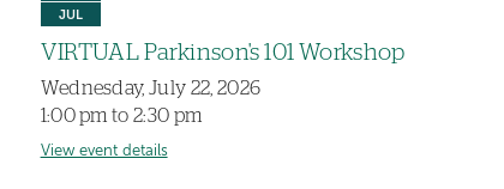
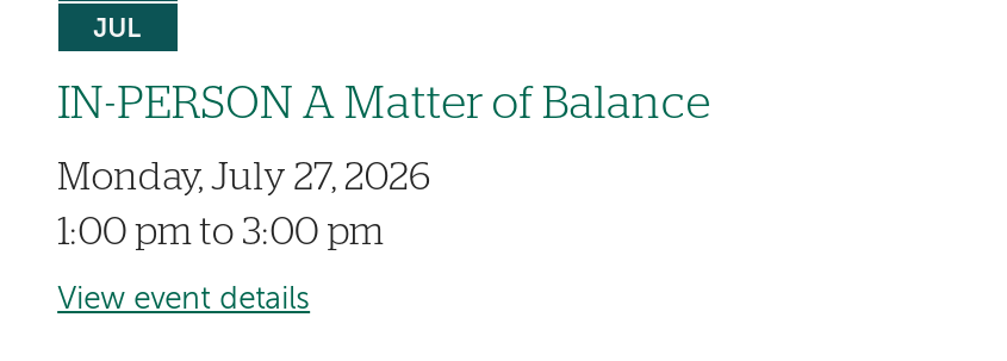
[40,42,405,64] VIRTUAL Parkinson's 101 Workshop -> [57,83,711,128] IN-PERSON A Matter of Balance
[40,80,261,126] Wednesday, July 22, 2026 | 1:00 pm to 2:30 pm -> [57,158,431,251] Monday, July 27, 2026 | 1:00 pm to 3:00 pm

